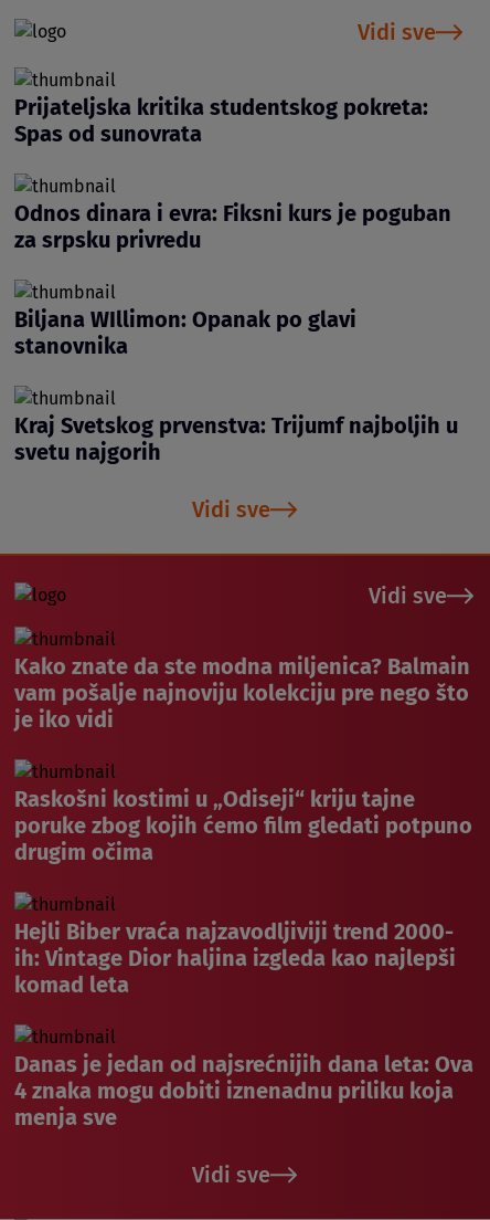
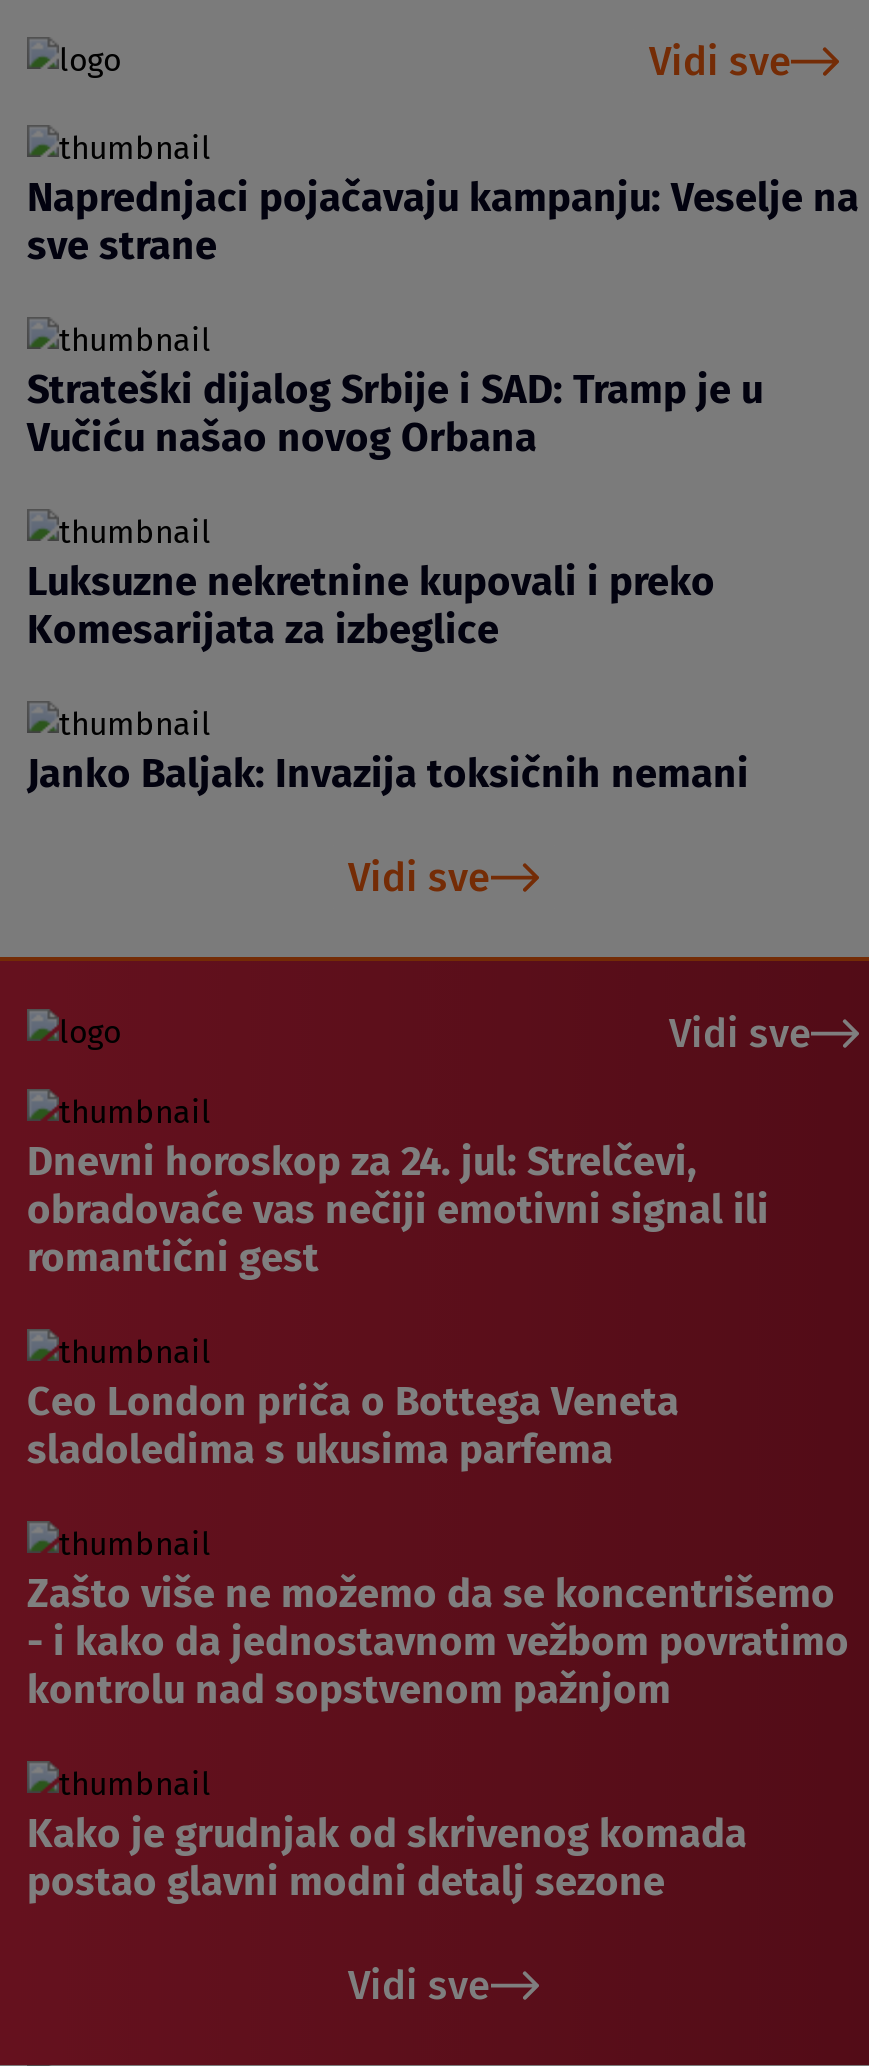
[14,94,428,147] Prijateljska kritika studentskog pokreta: | Spas od sunovrata -> [27,172,859,268] Naprednjaci pojačavaju kampanju: Veselje na | sve strane
[14,200,451,253] Odnos dinara i evra: Fiksni kurs je poguban | za srpsku privredu -> [27,364,763,460] Strateški dijalog Srbije i SAD: Tramp je u | Vučiću našao novog Orbana
[14,306,356,359] Biljana WIllimon: Opanak po glavi | stanovnika -> [27,556,715,652] Luksuzne nekretnine kupovali i preko | Komesarijata za izbeglice
[14,412,458,465] Kraj Svetskog prvenstva: Trijumf najboljih u | svetu najgorih -> [27,748,749,796] Janko Baljak: Invazija toksičnih nemani
[14,653,470,733] Kako znate da ste modna miljenica? Balmain | vam pošalje najnoviju kolekciju pre nego što | je iko vidi -> [27,1136,769,1280] Dnevni horoskop za 24. jul: Strelčevi, | obradovaće vas nečiji emotivni signal ili | romantični gest
[14,786,472,865] Raskošni kostimi u „Odiseji“ kriju tajne | poruke zbog kojih ćemo film gledati potpuno | drugim očima -> [27,1376,679,1472] Ceo London priča o Bottega Veneta | sladoledima s ukusima parfema
[14,918,456,998] Hejli Biber vraća najzavodljiviji trend 2000- | ih: Vintage Dior haljina izgleda kao najlepši | komad leta -> [27,1568,849,1712] Zašto više ne možemo da se koncentrišemo | - i kako da jednostavnom vežbom povratimo | kontrolu nad sopstvenom pažnjom
[14,1051,473,1130] Danas je jedan od najsrećnijih dana leta: Ova | 4 znaka mogu dobiti iznenadnu priliku koja | menja sve -> [27,1808,747,1904] Kako je grudnjak od skrivenog komada | postao glavni modni detalj sezone

